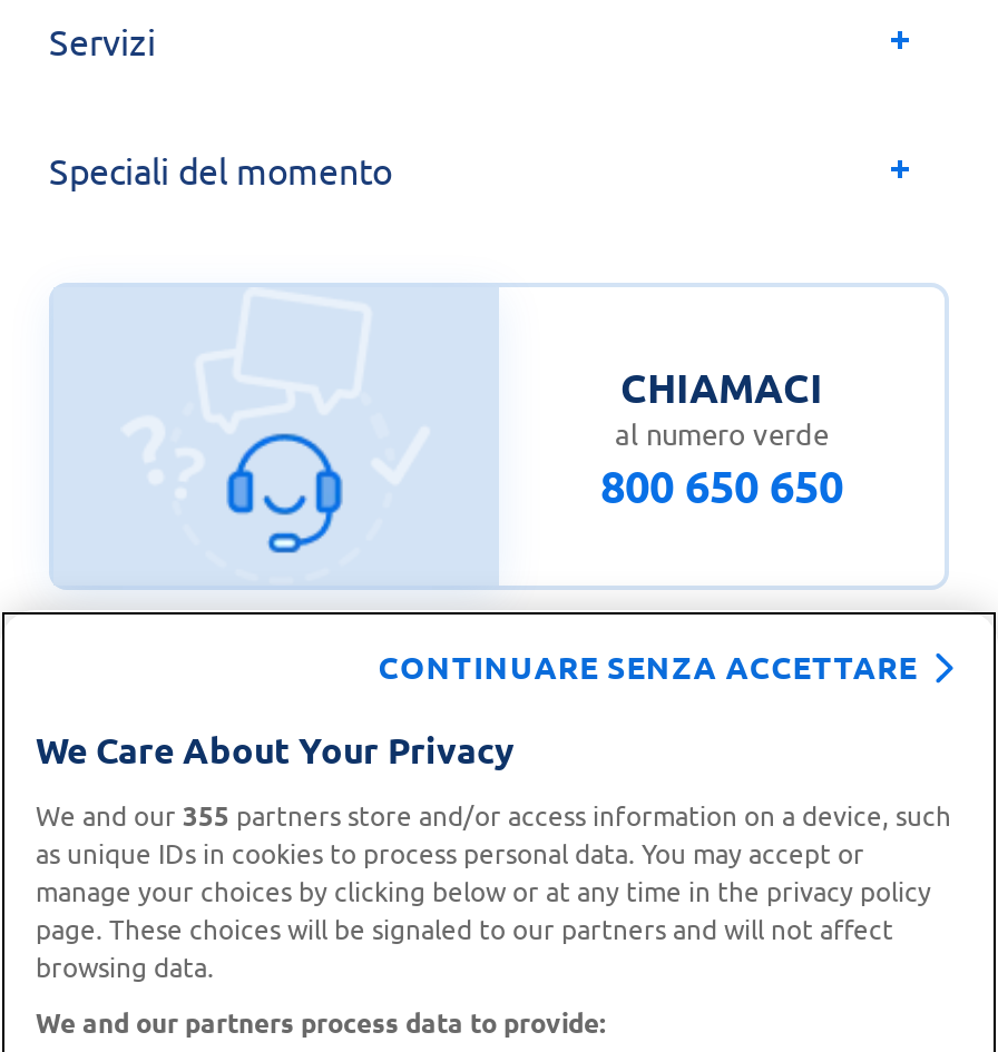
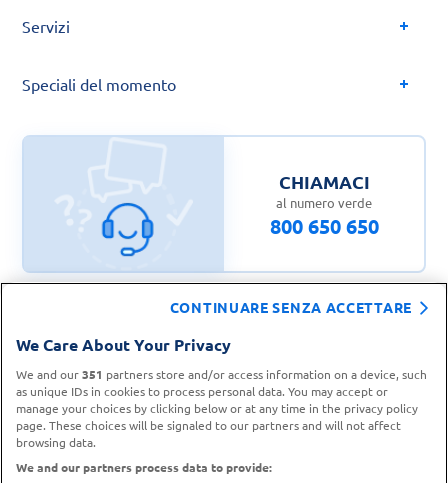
[36,797,951,833] We and our 355 partners store and/or access information on a device, such -> [16,366,427,382] We and our 351 partners store and/or access information on a device, such

